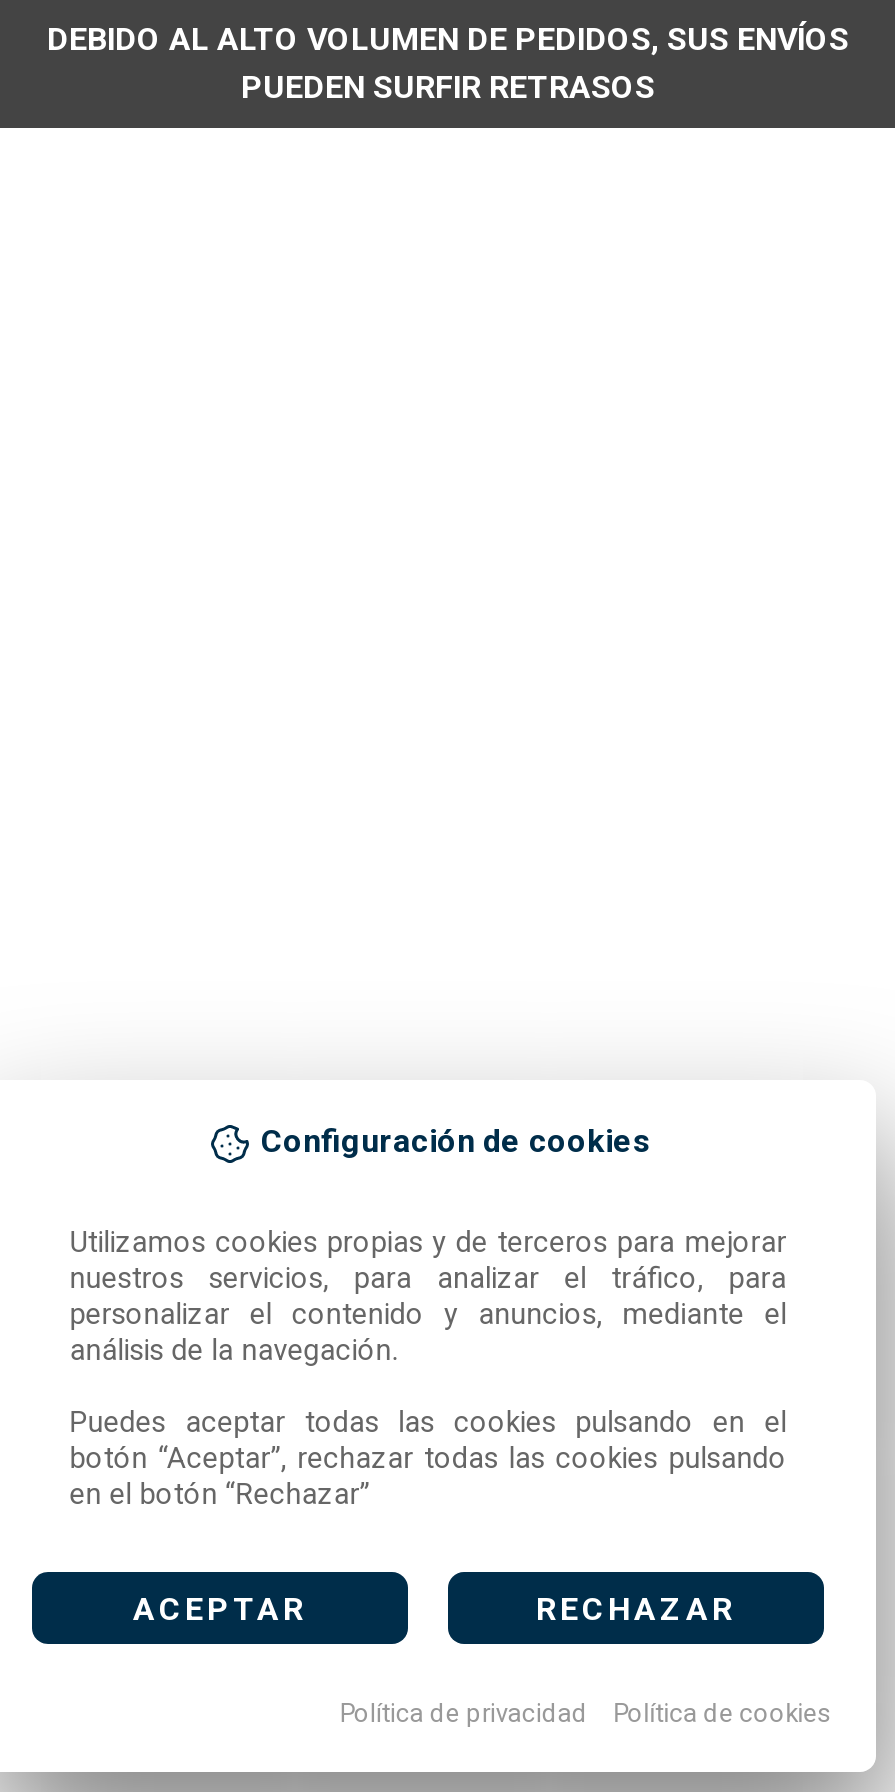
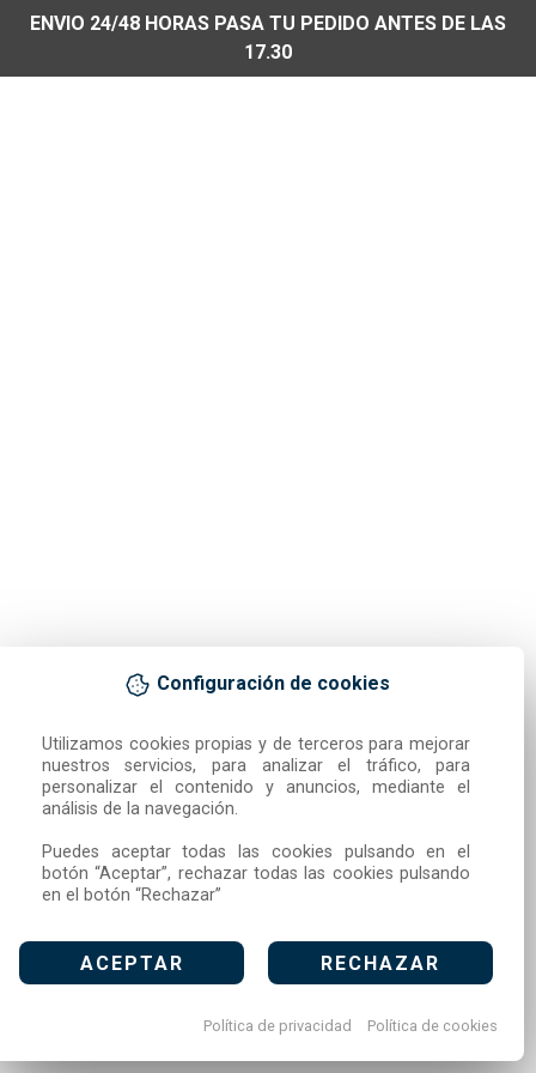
[47,20,849,106] DEBIDO AL ALTO VOLUMEN DE PEDIDOS, SUS ENVÍOS | PUEDEN SURFIR RETRASOS -> [30,12,506,63] ENVIO 24/48 HORAS PASA TU PEDIDO ANTES DE LAS | 17.30

